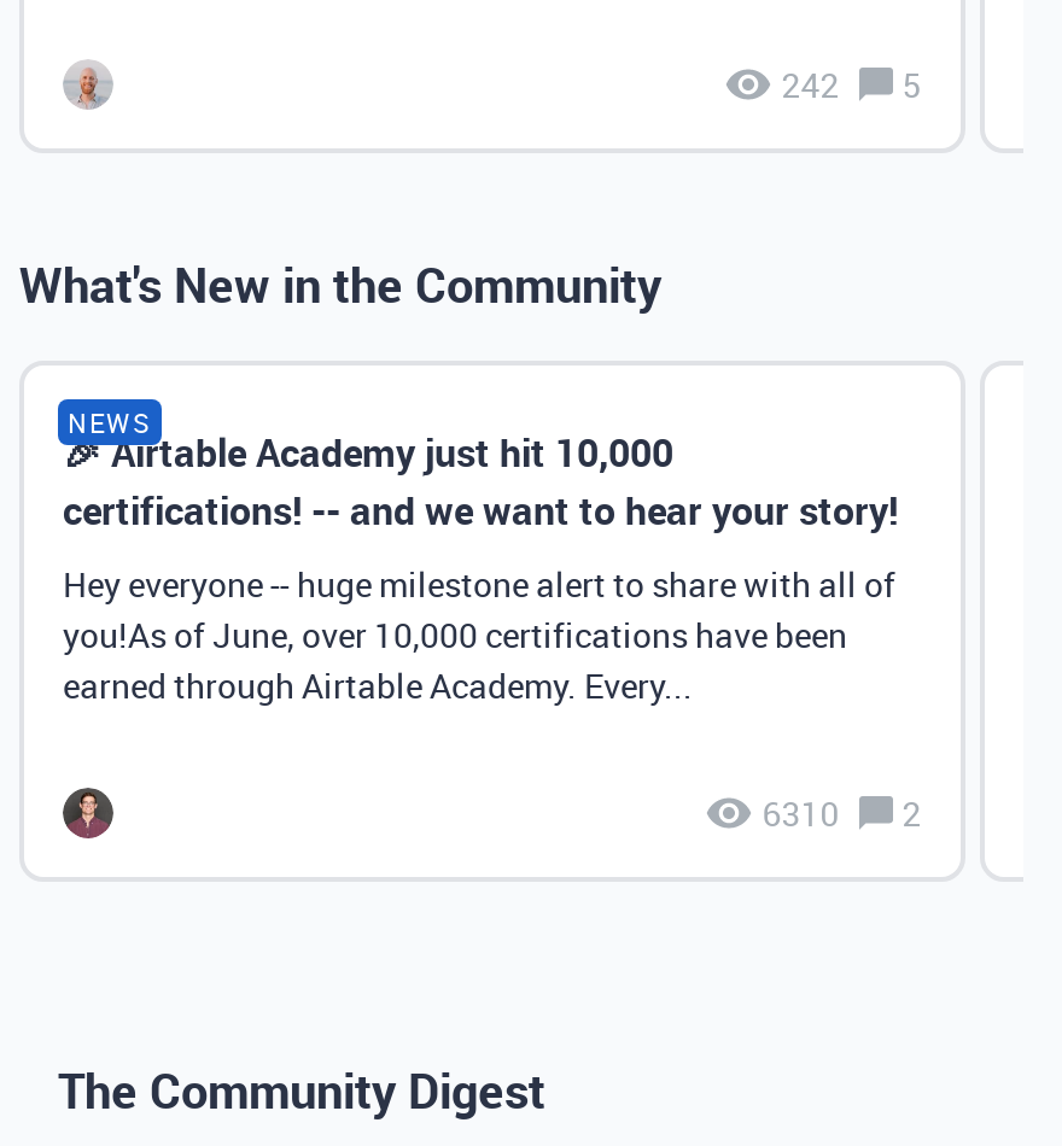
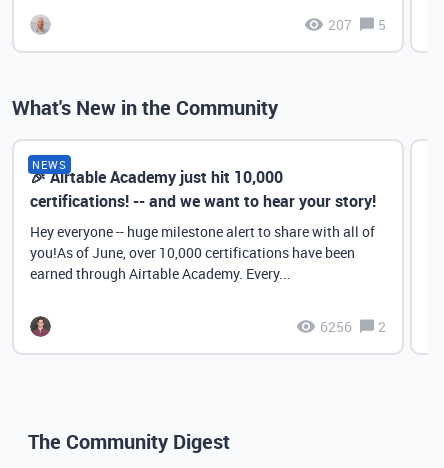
[782,62,922,107] 242 5 -> [328,15,386,34] 207 5
[762,790,922,836] 6310 2 -> [320,317,386,336] 6256 2

